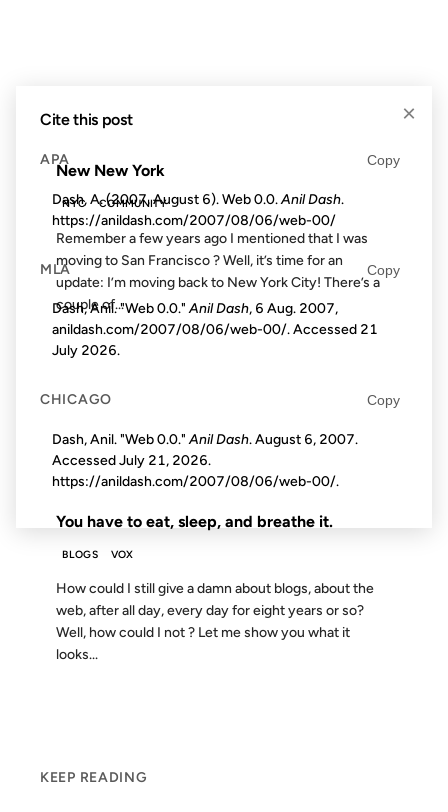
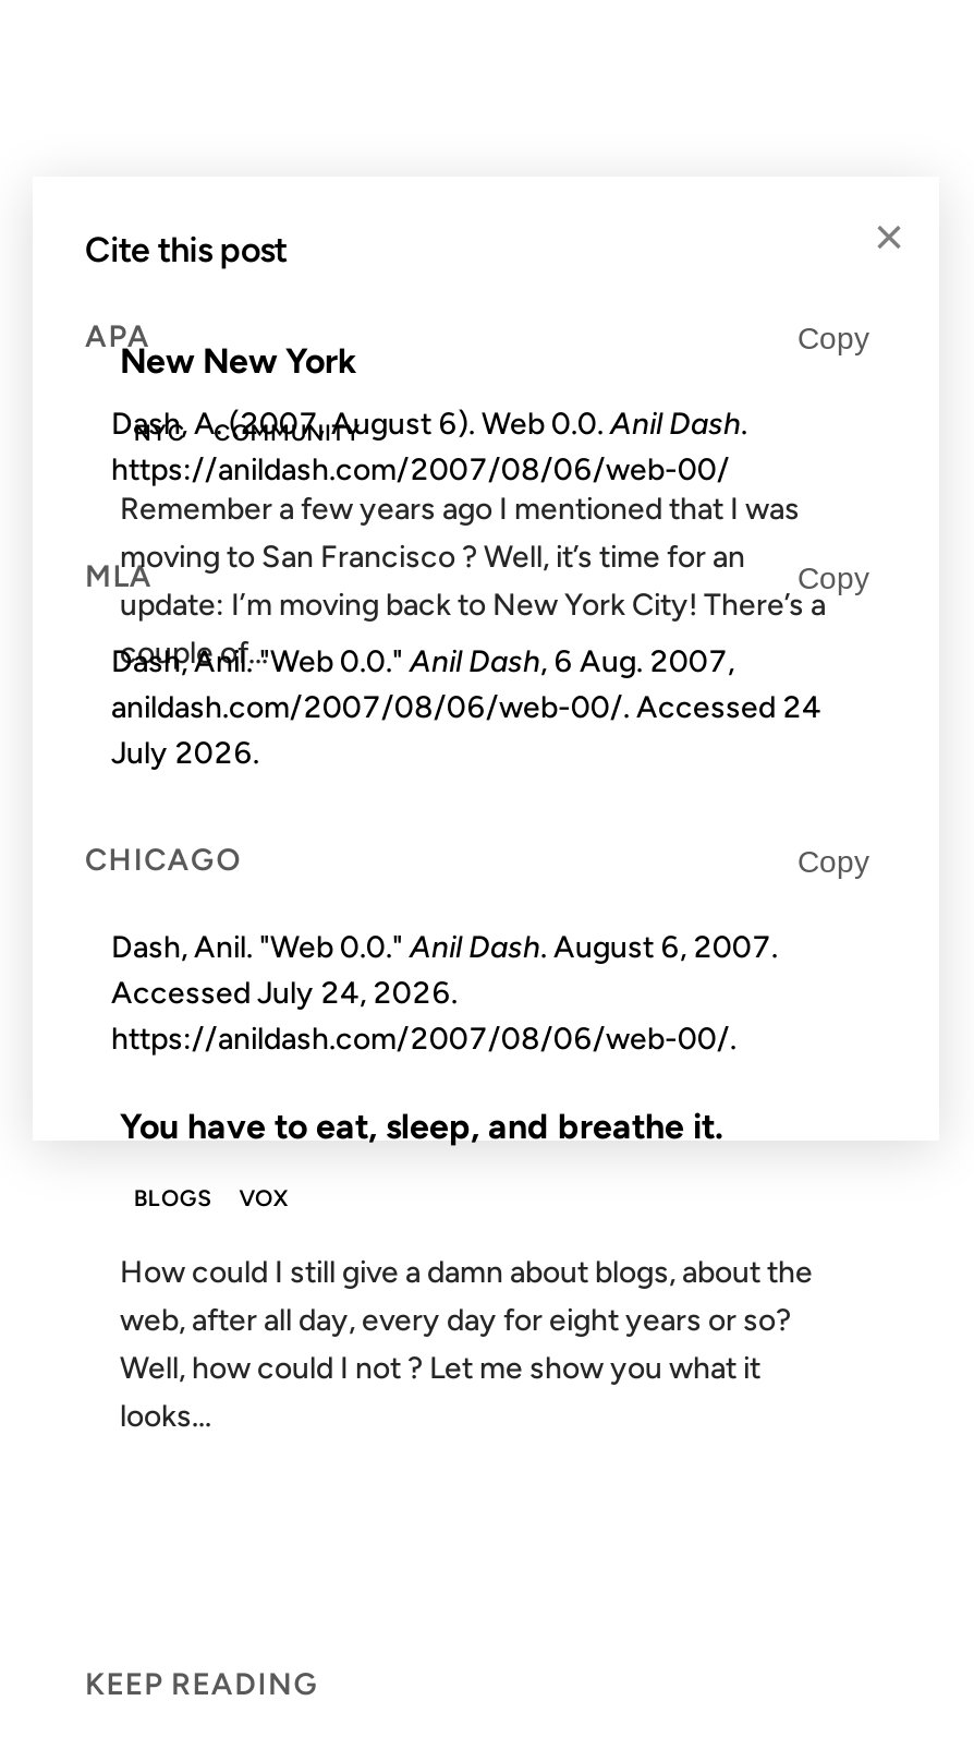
[52,321,378,338] anildash.com/2007/08/06/web-00/. Accessed 21 -> [111,690,821,727] anildash.com/2007/08/06/web-00/. Accessed 24
[52,452,211,469] Accessed July 21, 2026. -> [111,975,458,1012] Accessed July 24, 2026.

